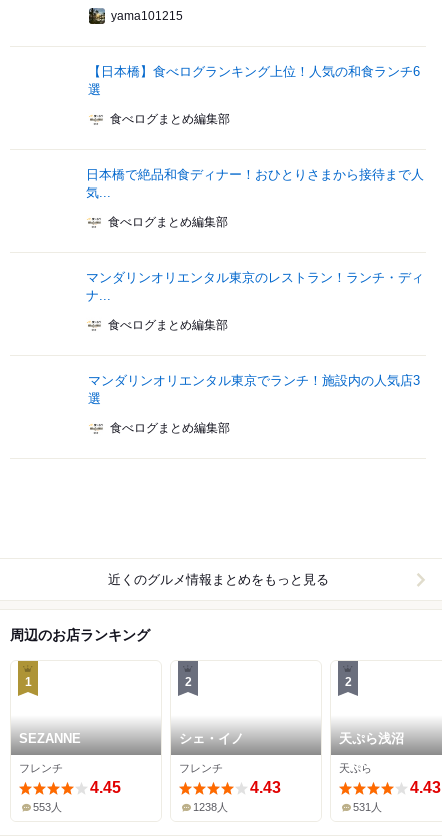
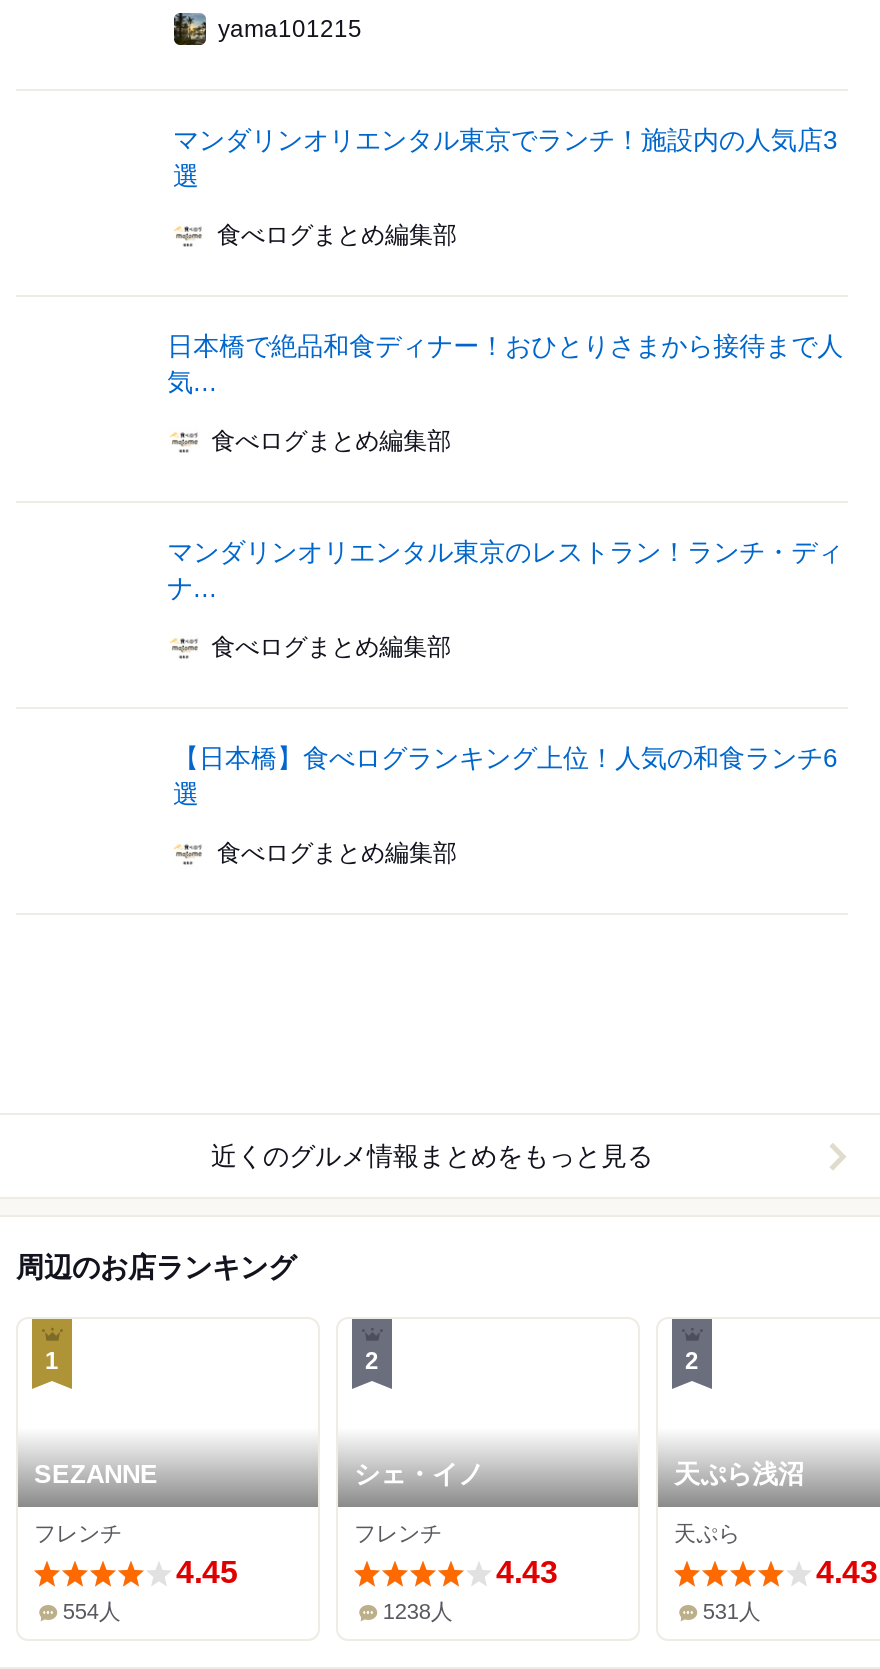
moved [88,64,420,79] -> [173,744,837,774]: 【日本橋】食べログランキング上位！人気の和食ランチ6
moved [88,373,420,388] -> [173,126,837,156]: マンダリンオリエンタル東京でランチ！施設内の人気店3
[33,801,62,813] 553人 -> [63,1600,121,1624] 554人

